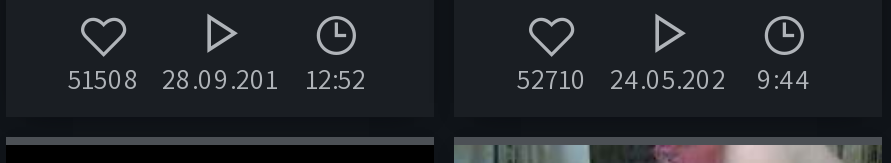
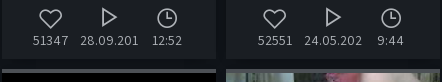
[68,60,140,96] 51508 -> [33,30,68,48] 51347
[517,60,587,96] 52710 -> [258,30,292,48] 52551

